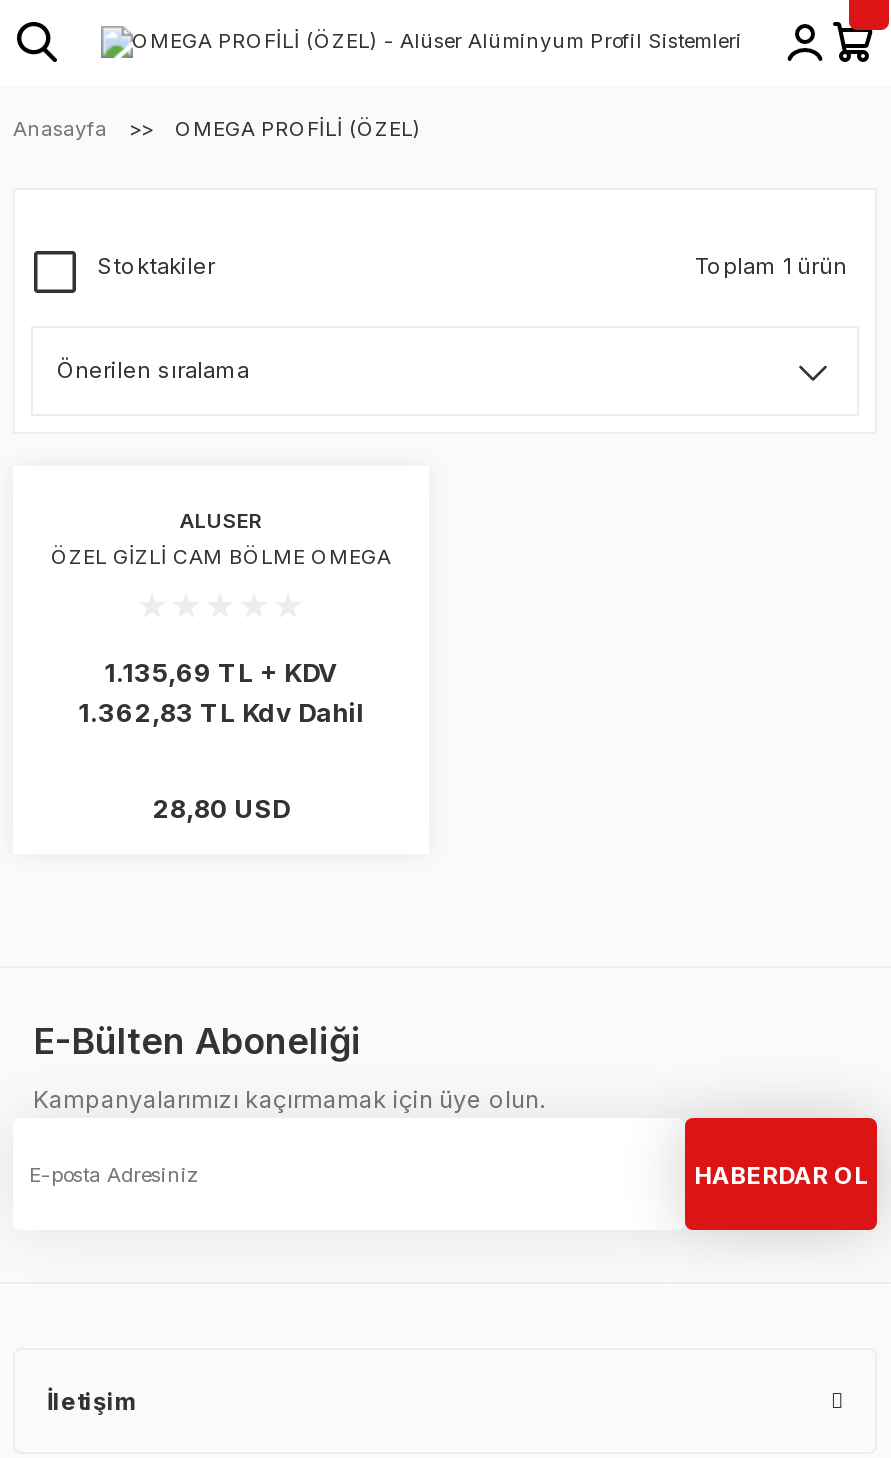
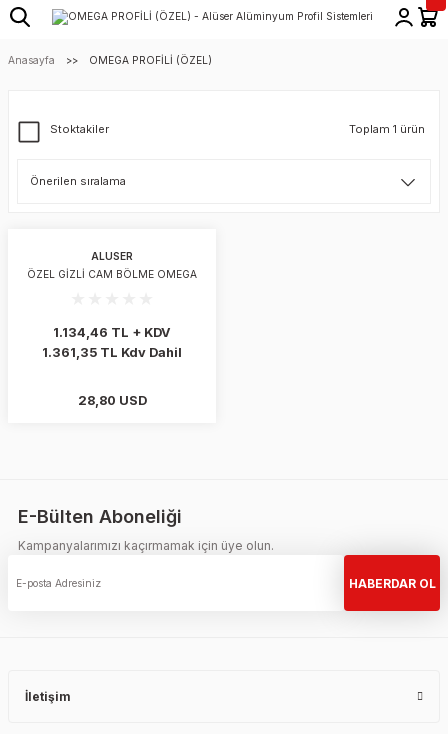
[104,659,338,689] 1.135,69 TL + KDV -> [53,325,171,340] 1.134,46 TL + KDV
[78,699,364,729] 1.362,83 TL Kdv Dahil -> [42,345,182,360] 1.361,35 TL Kdv Dahil

